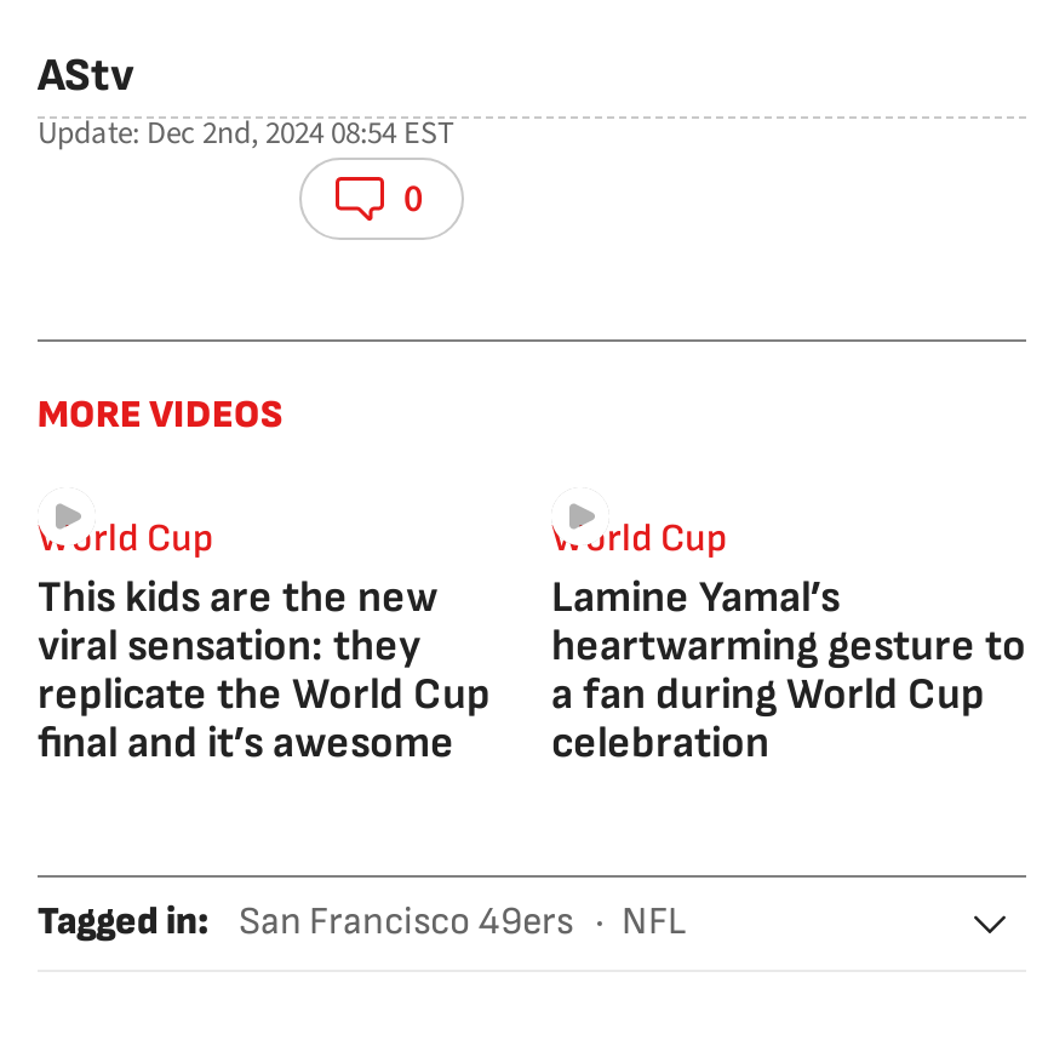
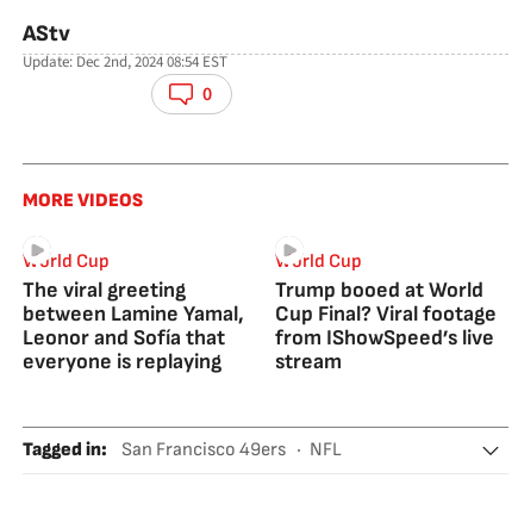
[38,572,491,768] This kids are the new | viral sensation: they | replicate the World Cup | final and it’s awesome -> [23,278,244,374] The viral greeting | between Lamine Yamal, | Leonor and Sofía that | everyone is replaying
[551,572,1026,768] Lamine Yamal’s | heartwarming gesture to | a fan during World Cup | celebration -> [275,278,497,374] Trump booed at World | Cup Final? Viral footage | from IShowSpeed’s live | stream

